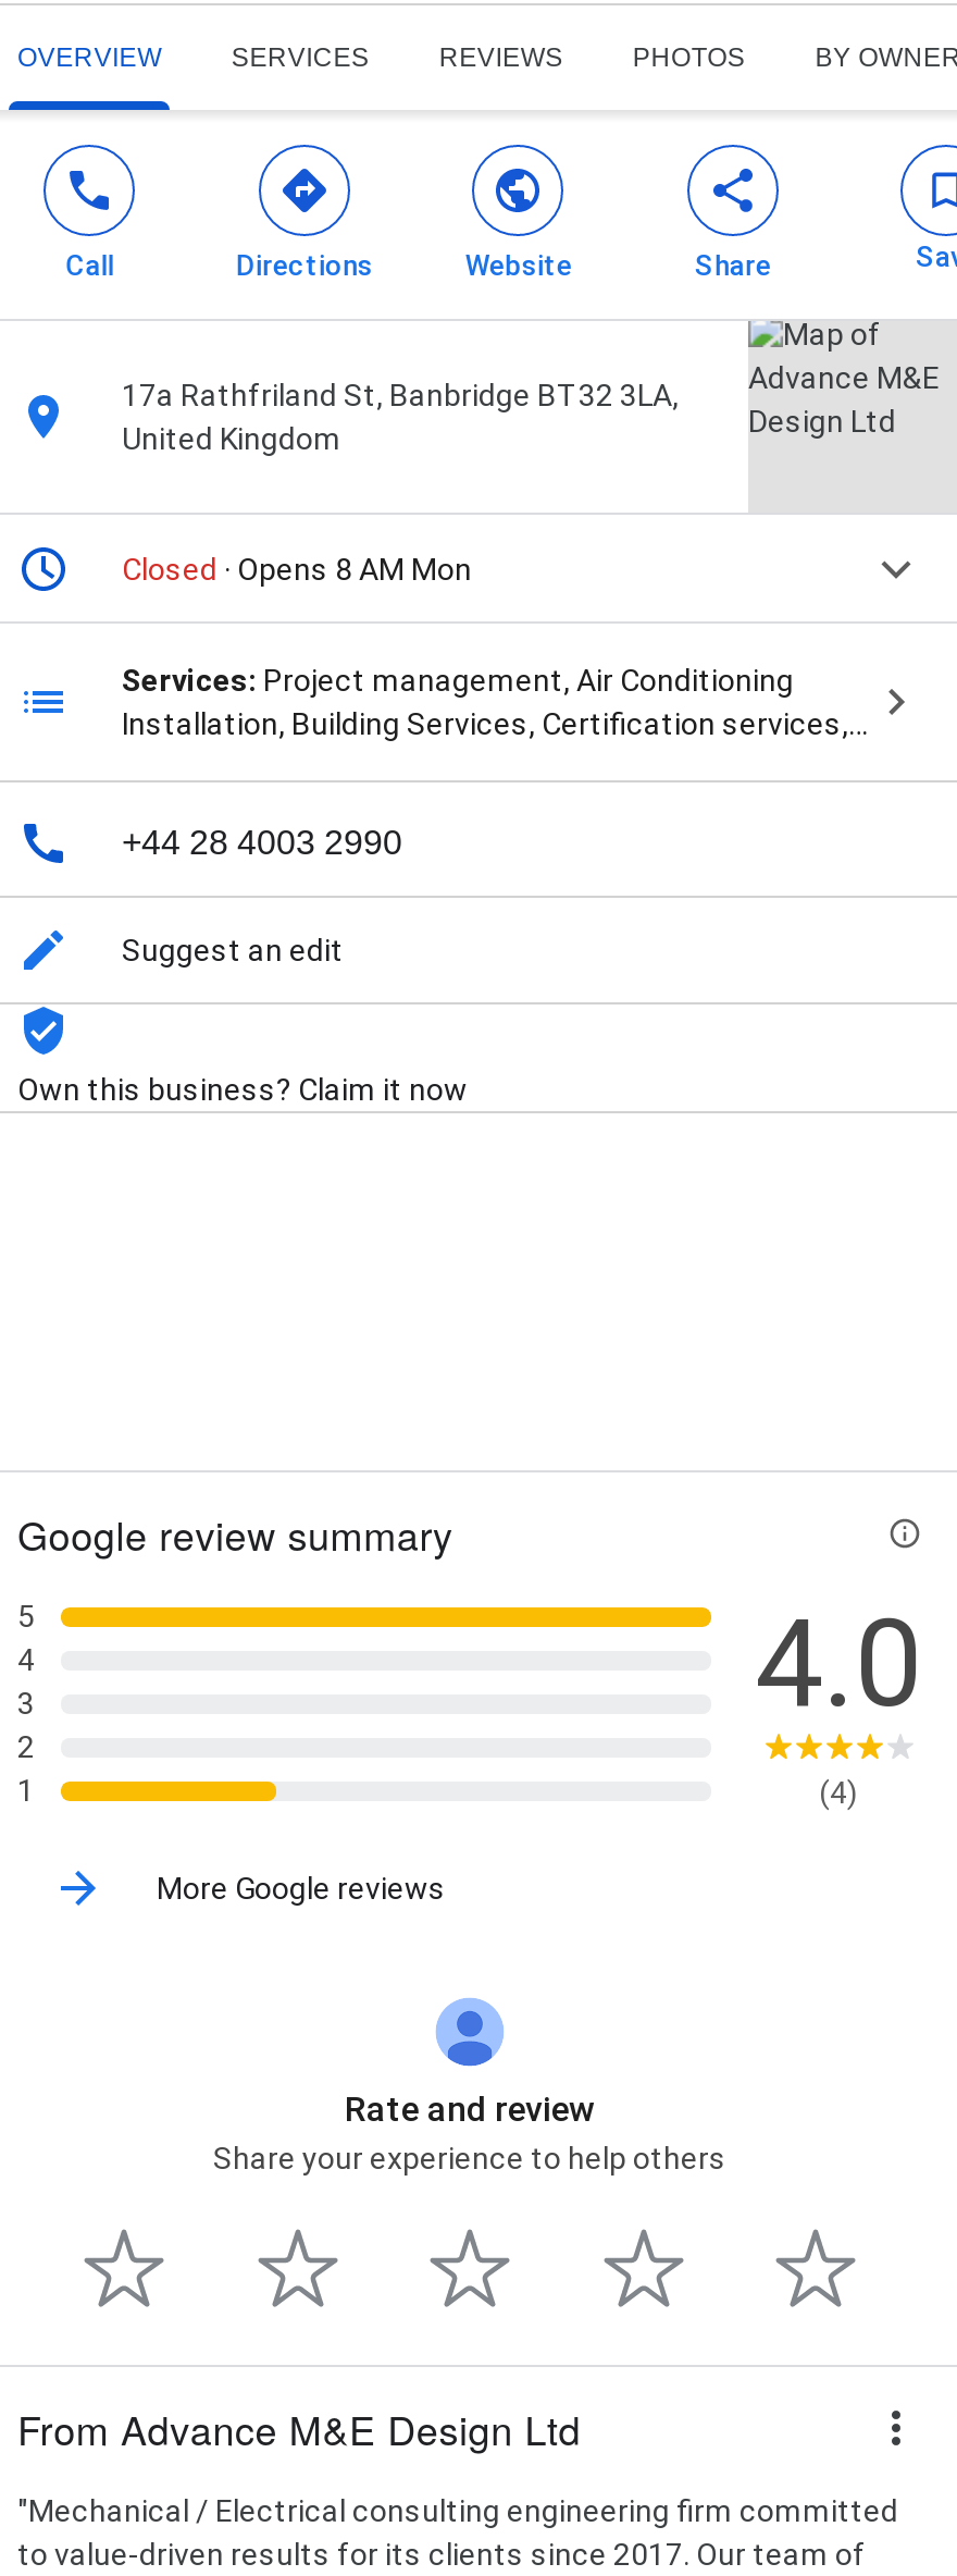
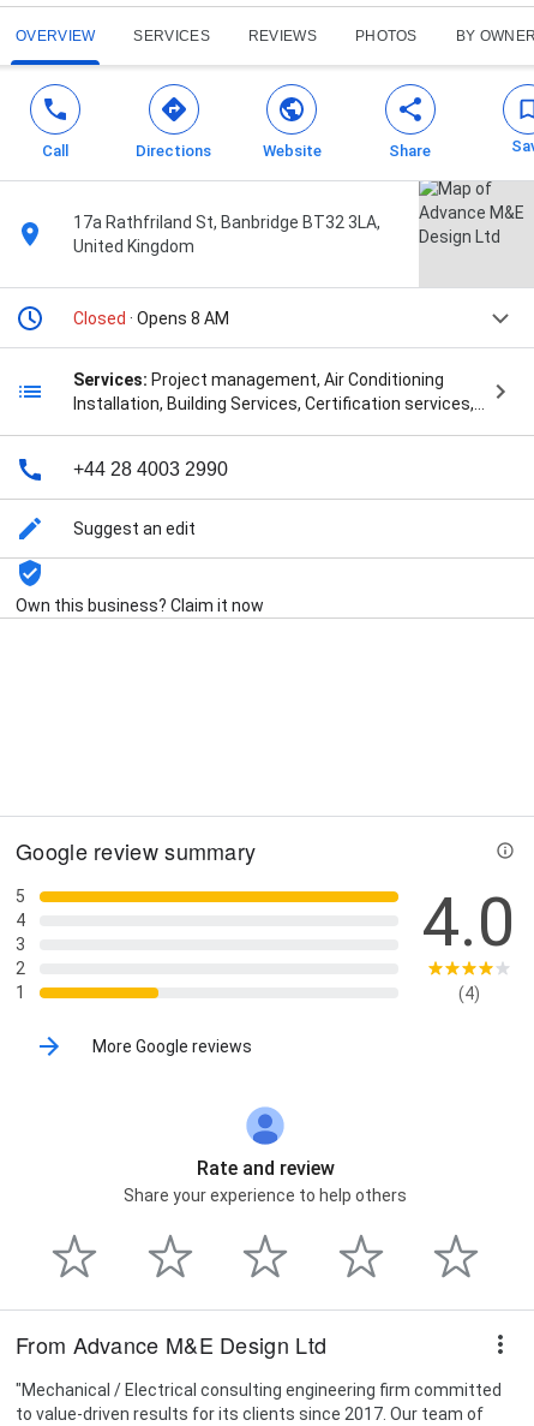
[122,552,472,587] Closed · Opens 8 AM Mon -> [73,309,229,328] Closed · Opens 8 AM

